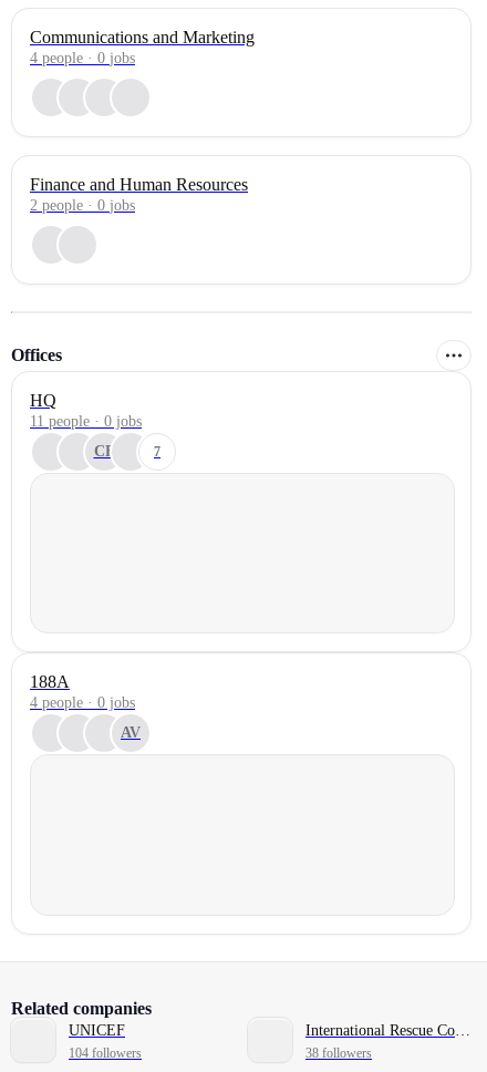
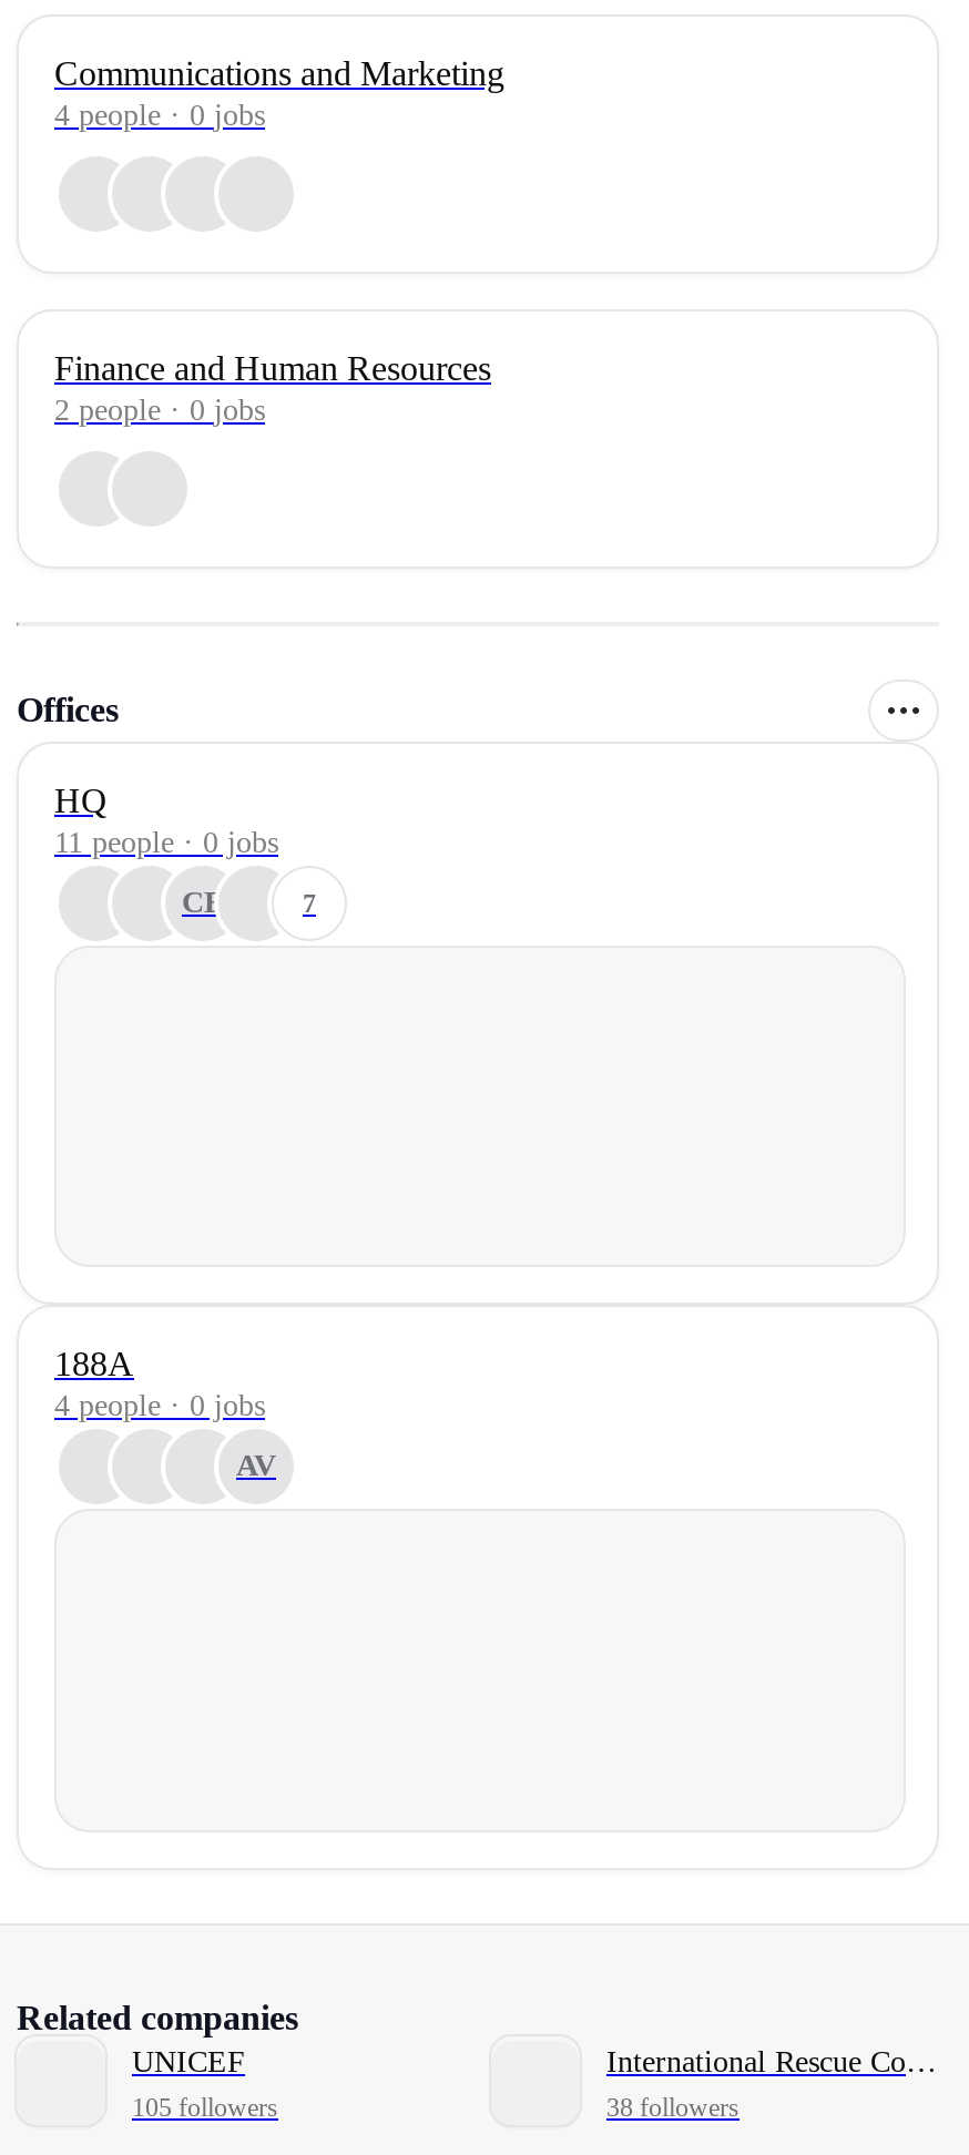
[69,1045,142,1061] 104 followers -> [132,2092,278,2123] 105 followers

